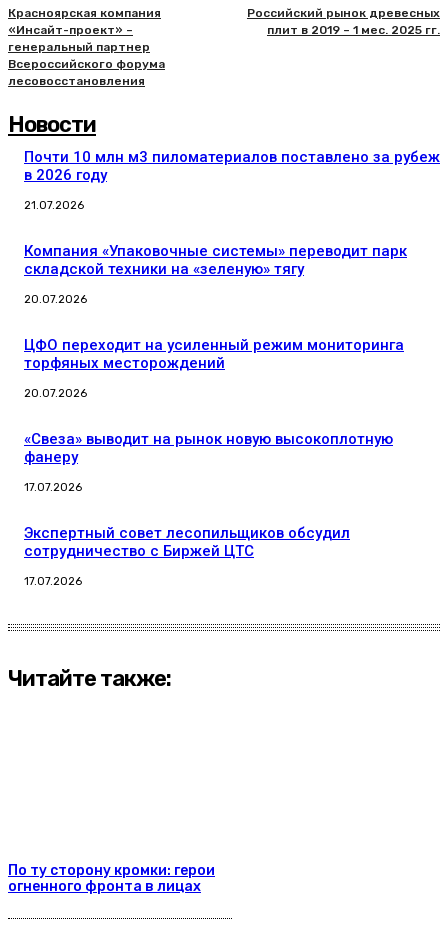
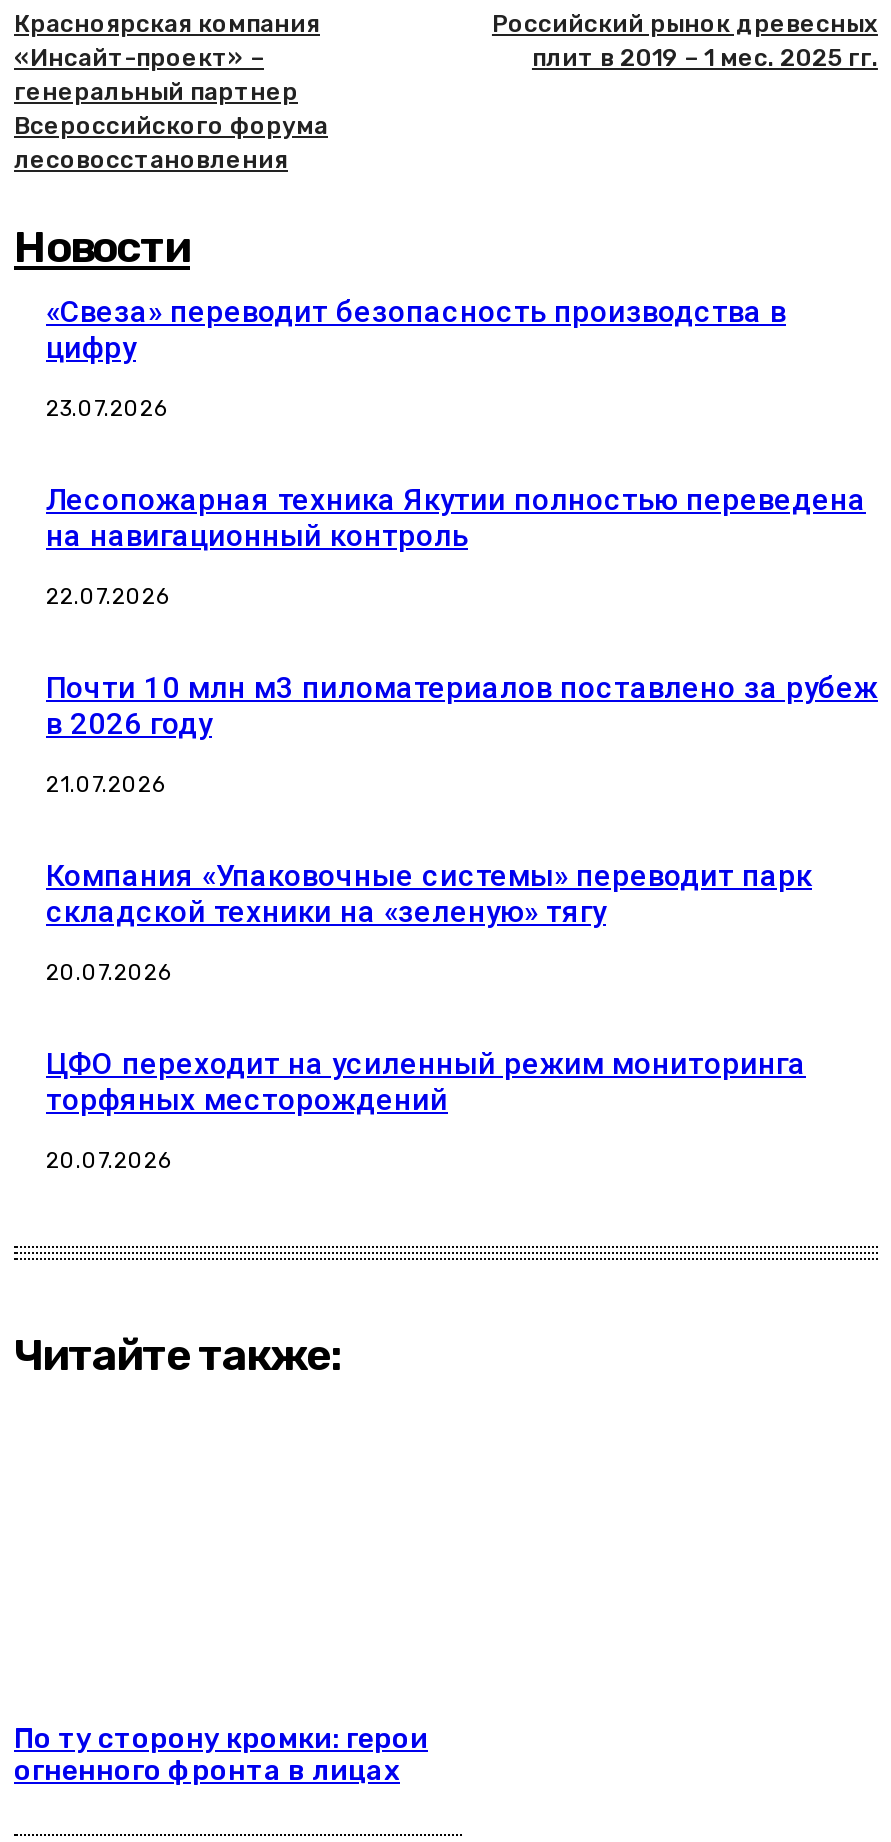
none -> [46,294,866,610] «Свеза» переводит безопасность производства в | цифру | 23.07.2026 | Лесопожарная техника Якутии полностью переведена | на навигационный контроль | 22.07.2026
moved [24,148,440,400] -> [46,670,878,1174]: Почти 10 млн м3 пиломатериалов поставлено за рубеж | в 2026 году | 21.07.2026 | ... | торфяных месторождений | 20.07.2026
[24,430,393,588] «Свеза» выводит на рынок новую высокоплотную | фанеру | 17.07.2026 | Экспертный совет лесопильщиков обсудил | сотрудничество с Биржей ЦТС | 17.07.2026 -> none

